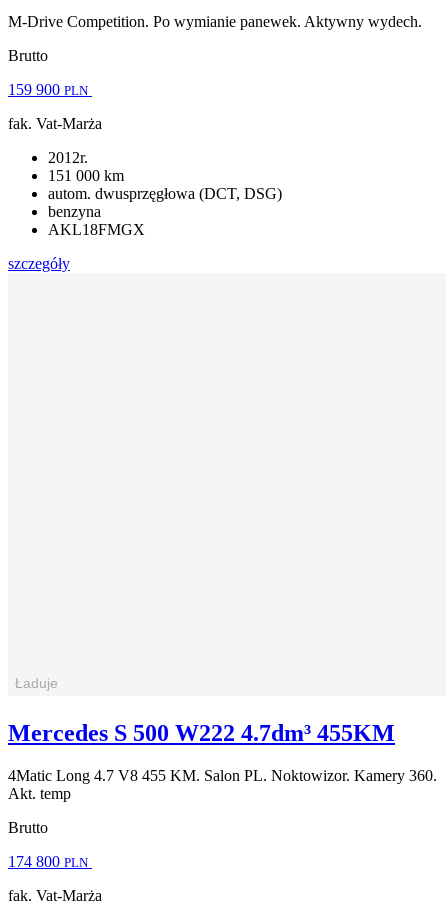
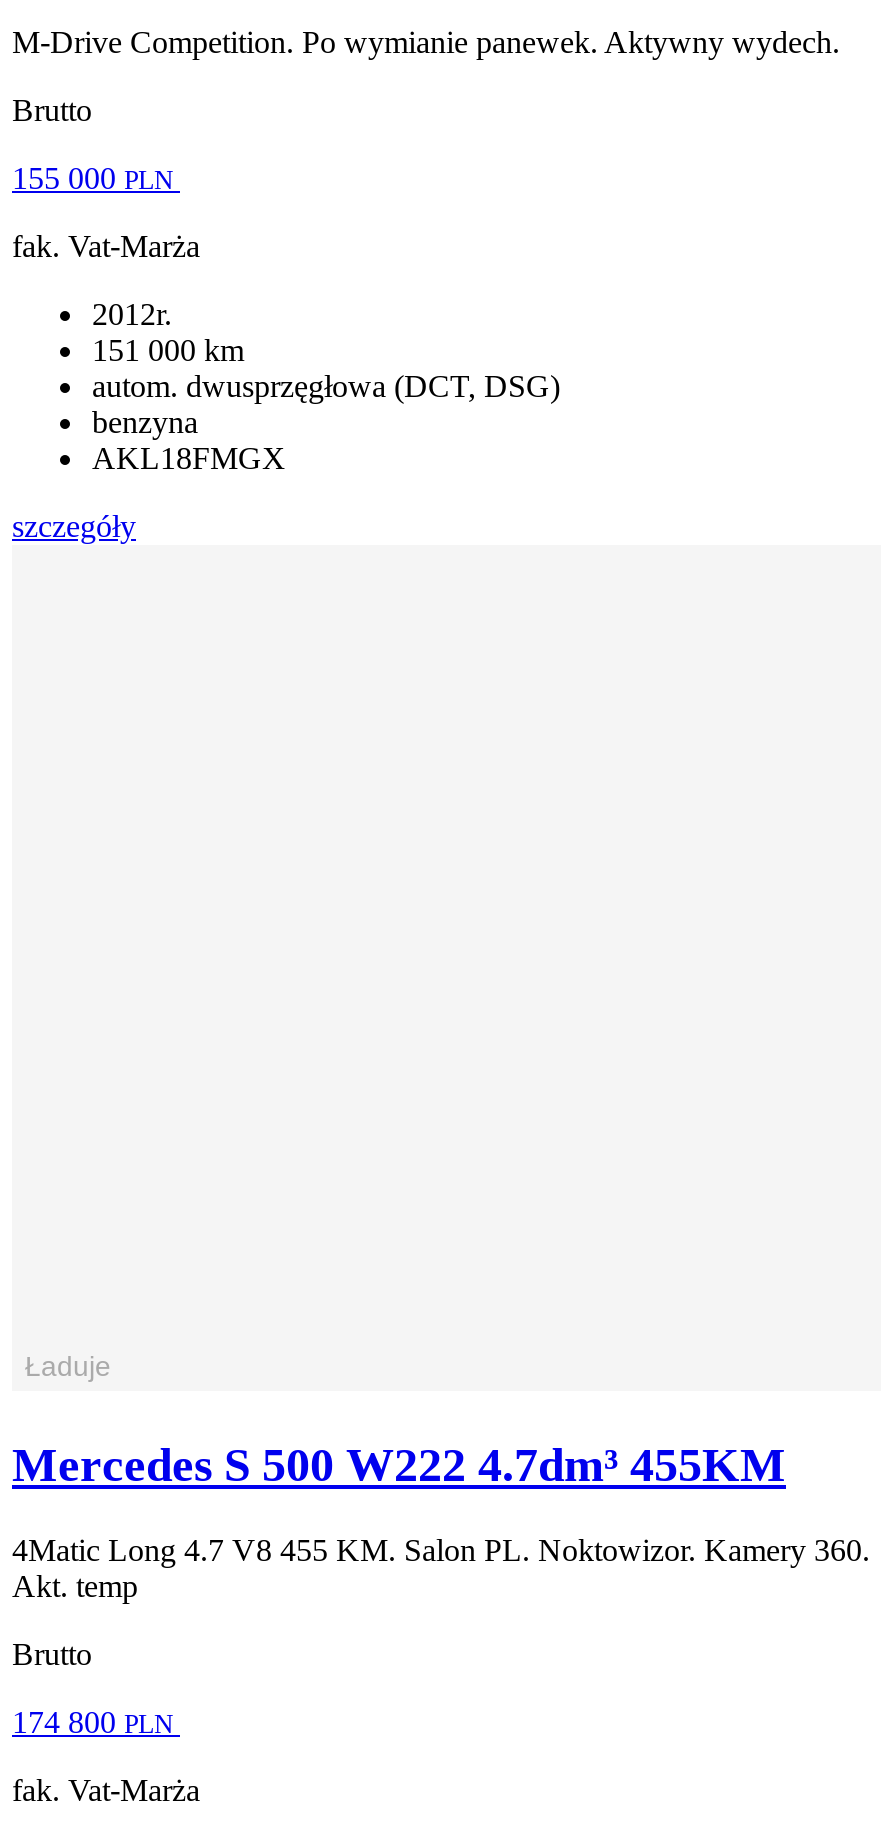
[8,81,88,98] 159 900 PLN -> [12,161,172,195] 155 000 PLN

